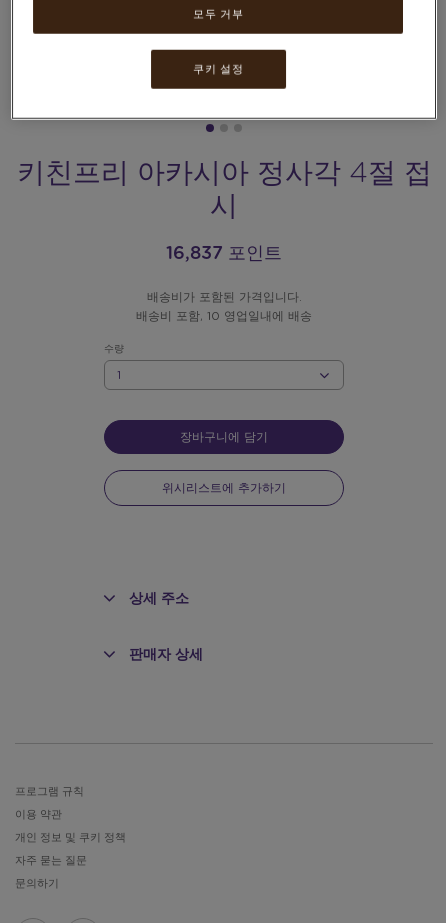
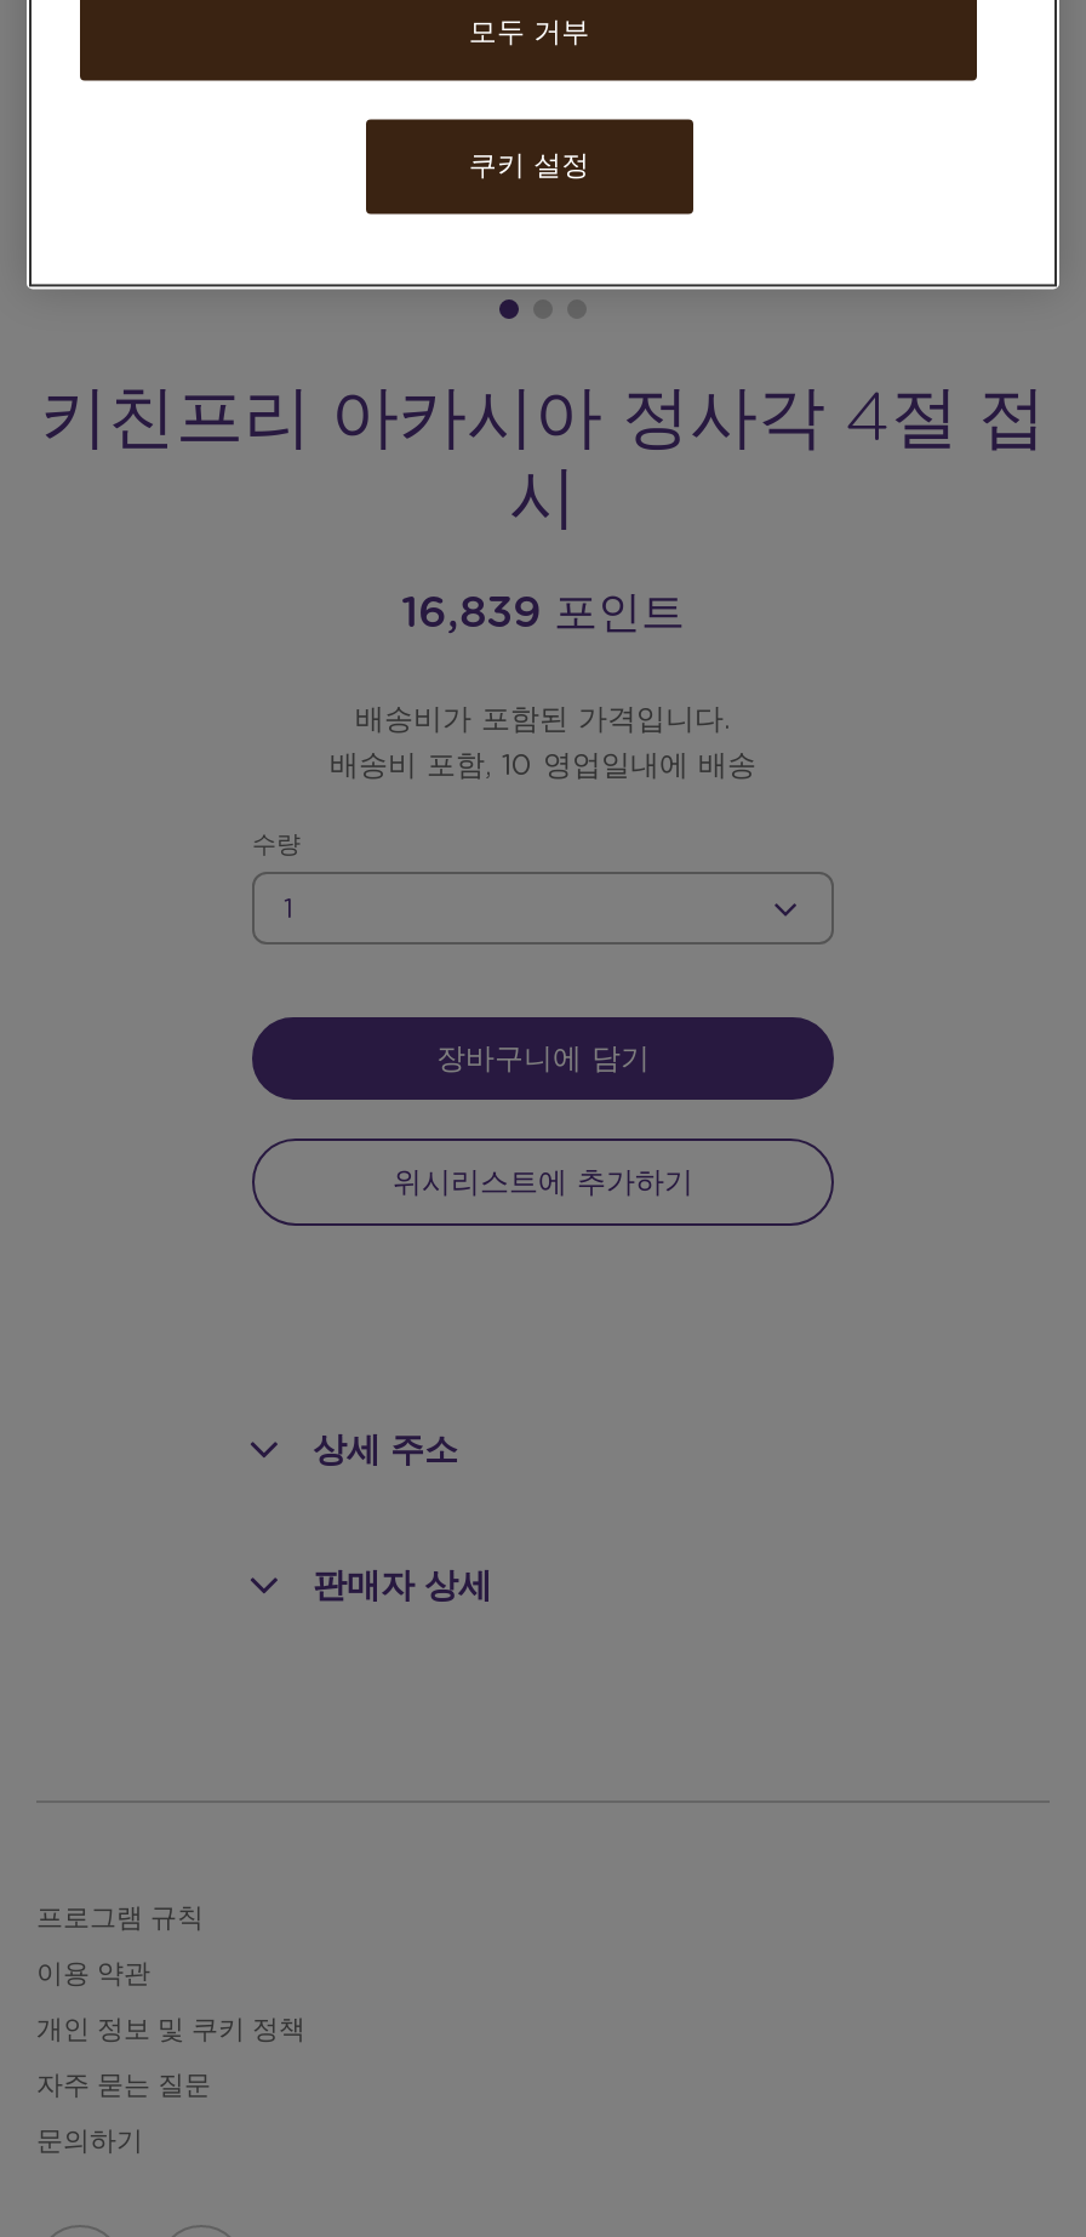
[166,245,282,263] 16,837 포인트 -> [401,593,685,637] 16,839 포인트

